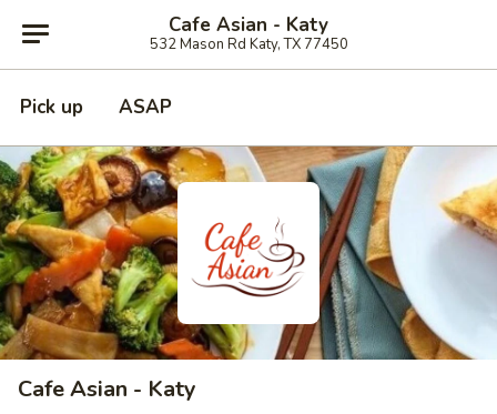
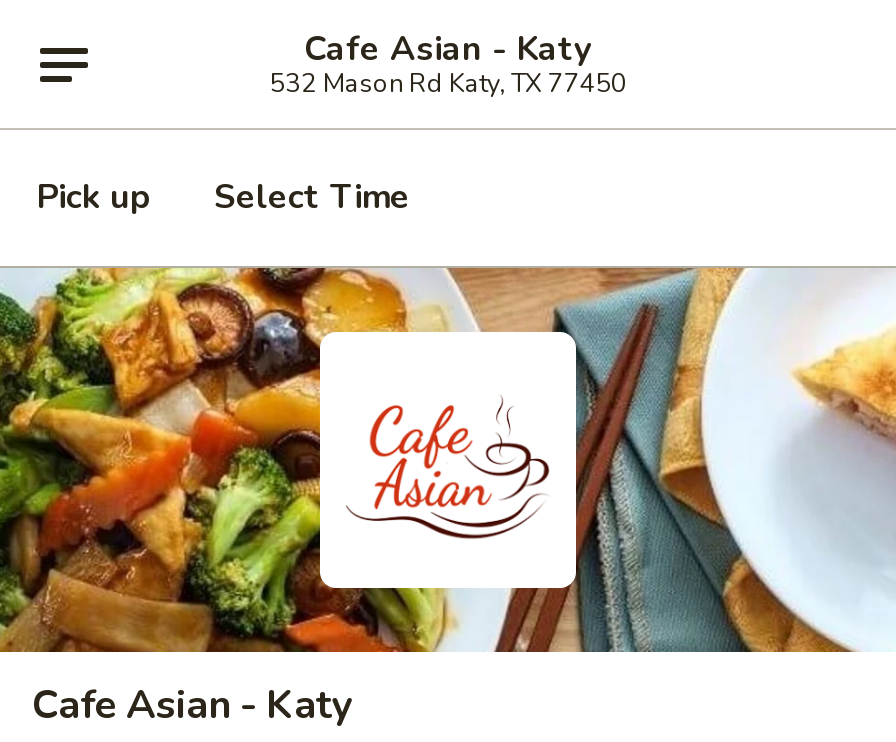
[119,94,172,120] ASAP -> [214,174,410,220] Select Time

